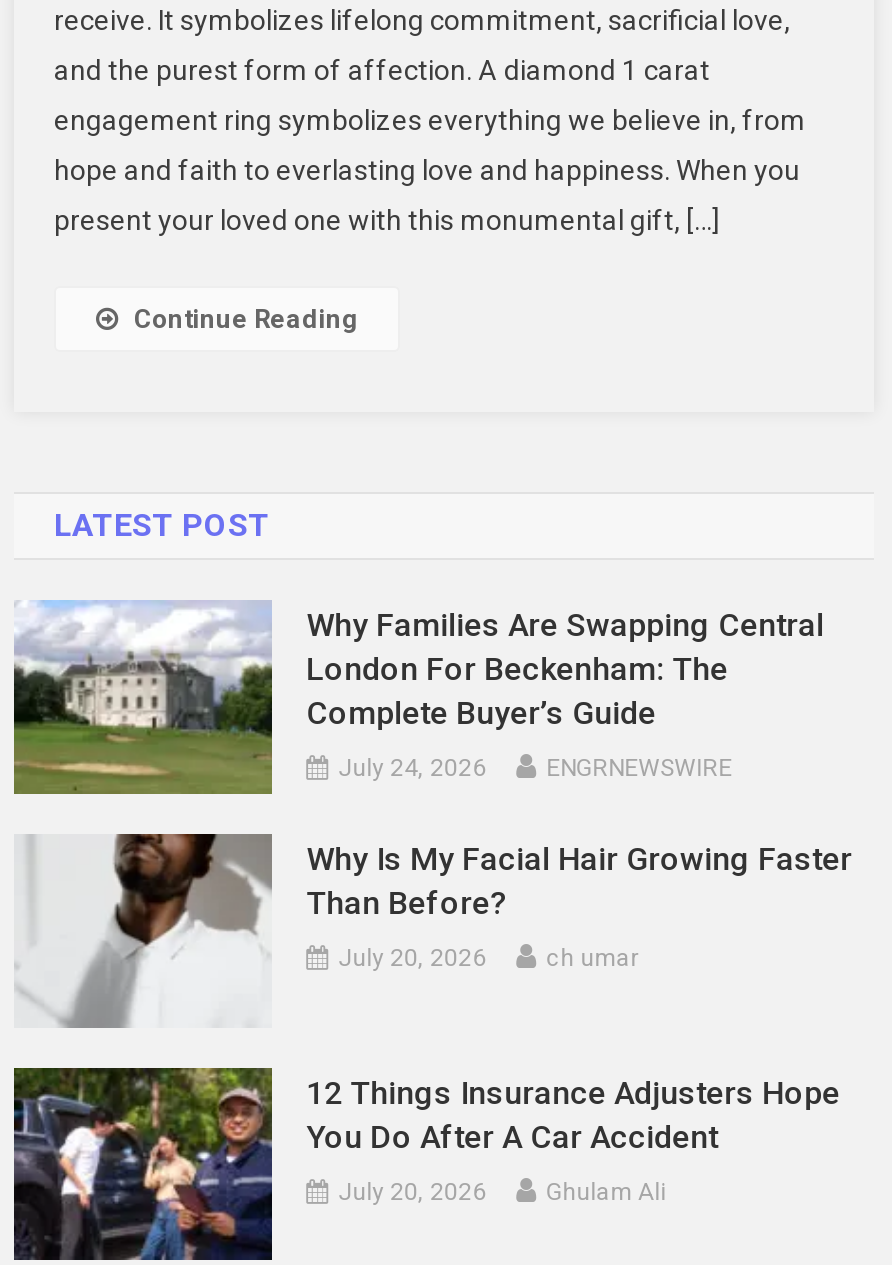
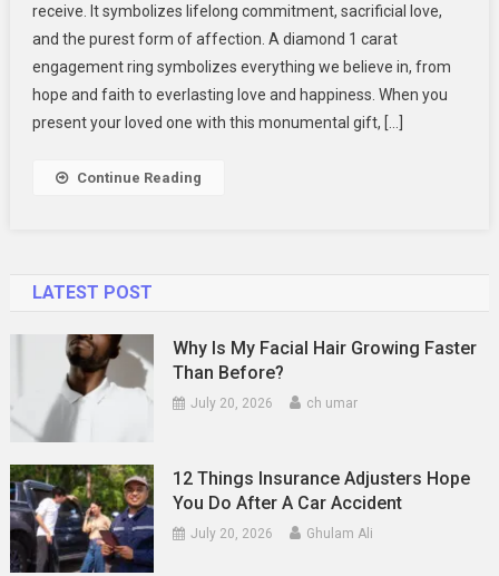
[12,600,824,796] [image] | Why Families Are Swapping Central | London For Beckenham: The | Complete Buyer’s Guide | July 24, 2026 | ENGRNEWSWIRE -> none

